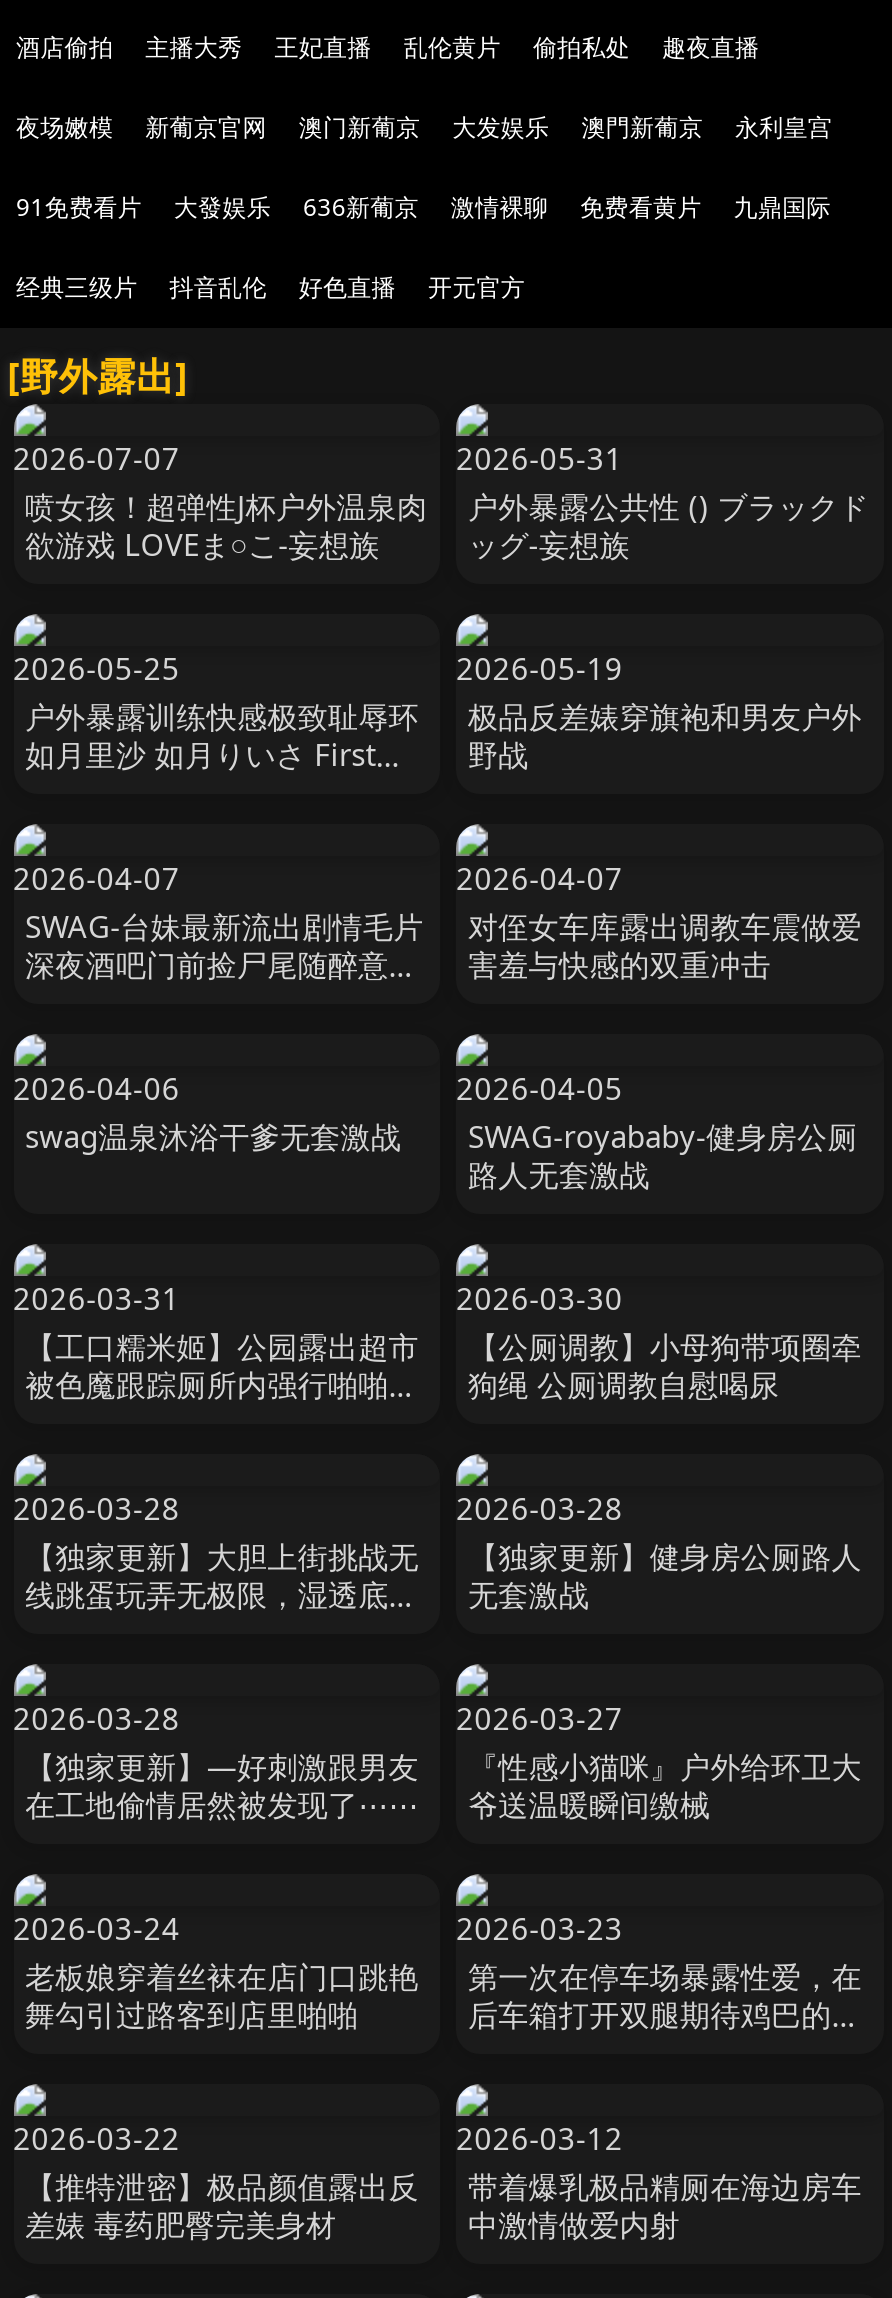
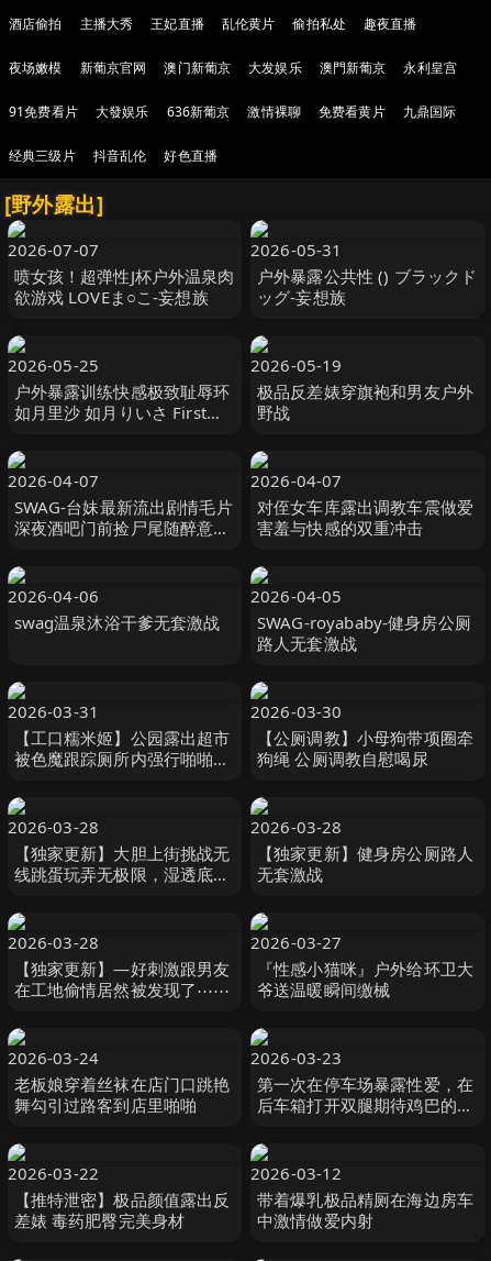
[428,270,525,304] 开元官方 -> none

